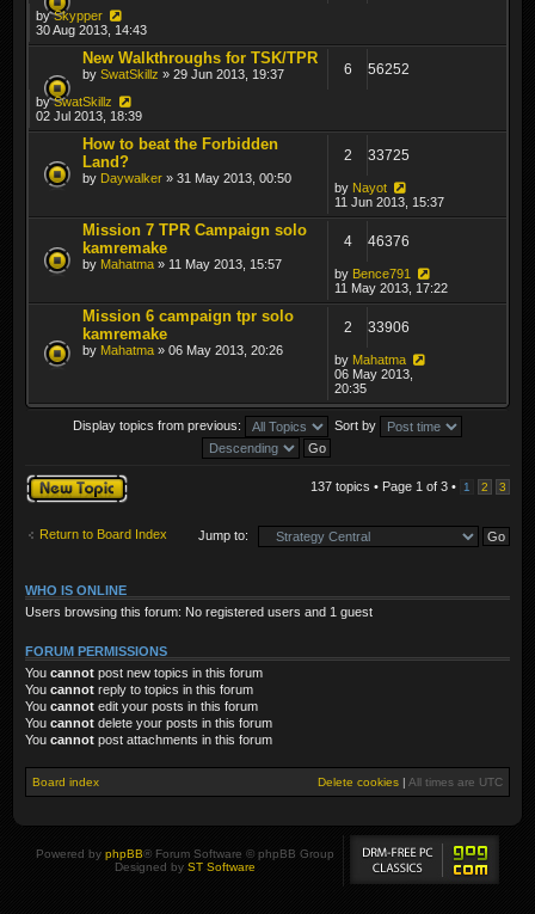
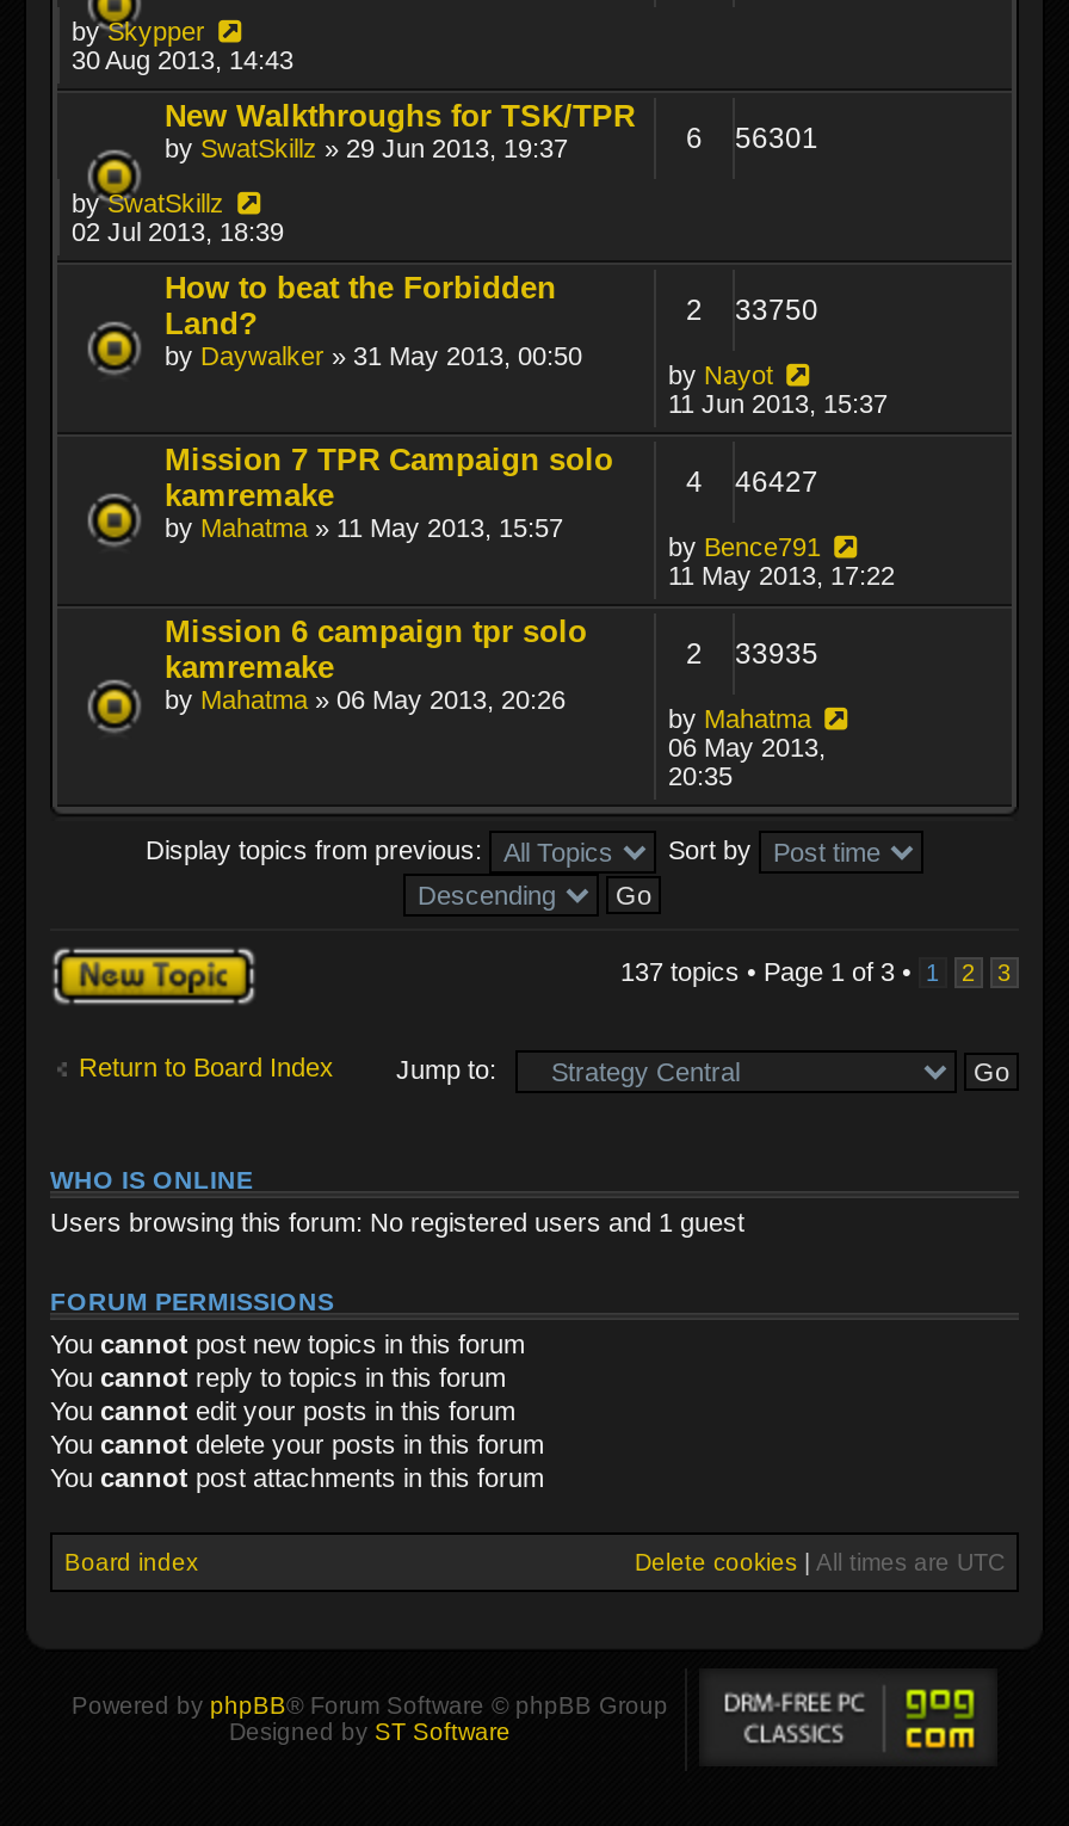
[343,61,410,77] 6 56252 -> [686,121,818,154] 6 56301
[343,147,410,163] 2 33725 -> [686,293,818,326] 2 33750
[343,233,410,249] 4 46376 -> [686,465,818,498] 4 46427
[343,319,410,335] 2 33906 -> [686,637,818,670] 2 33935

